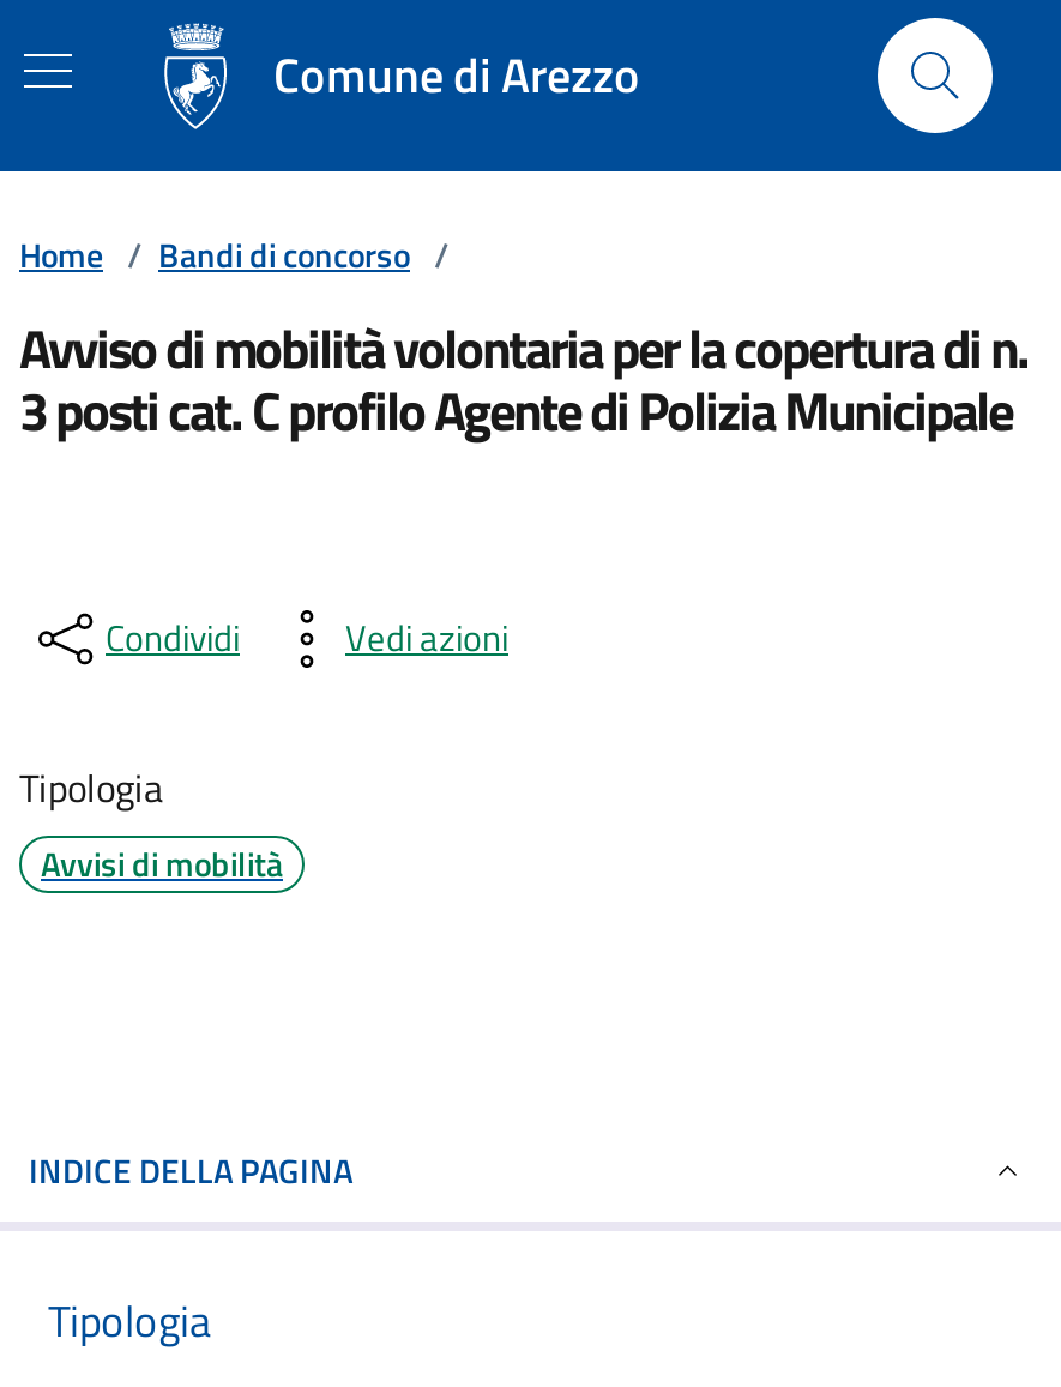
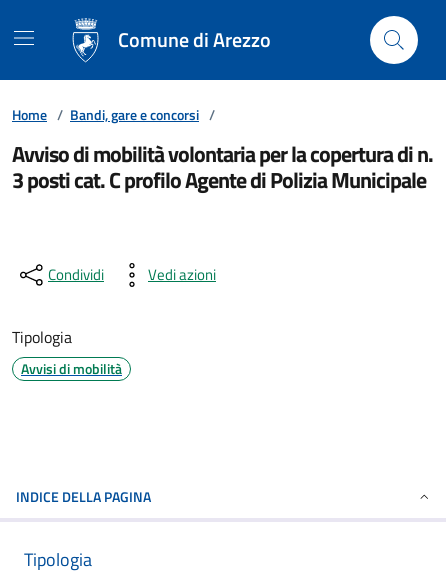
[19,229,448,279] Home / Bandi di concorso / -> [12,104,215,125] Home / Bandi, gare e concorsi /

